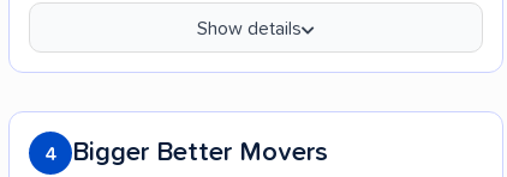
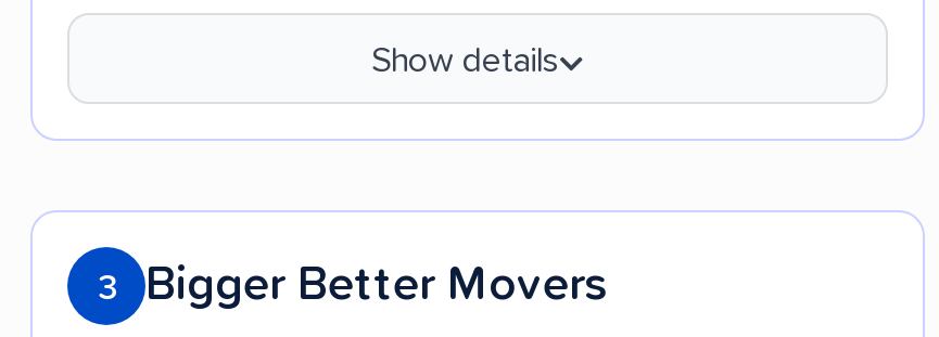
[44,139,328,166] 4 Bigger Better Movers -> [98,261,608,309] 3 Bigger Better Movers

